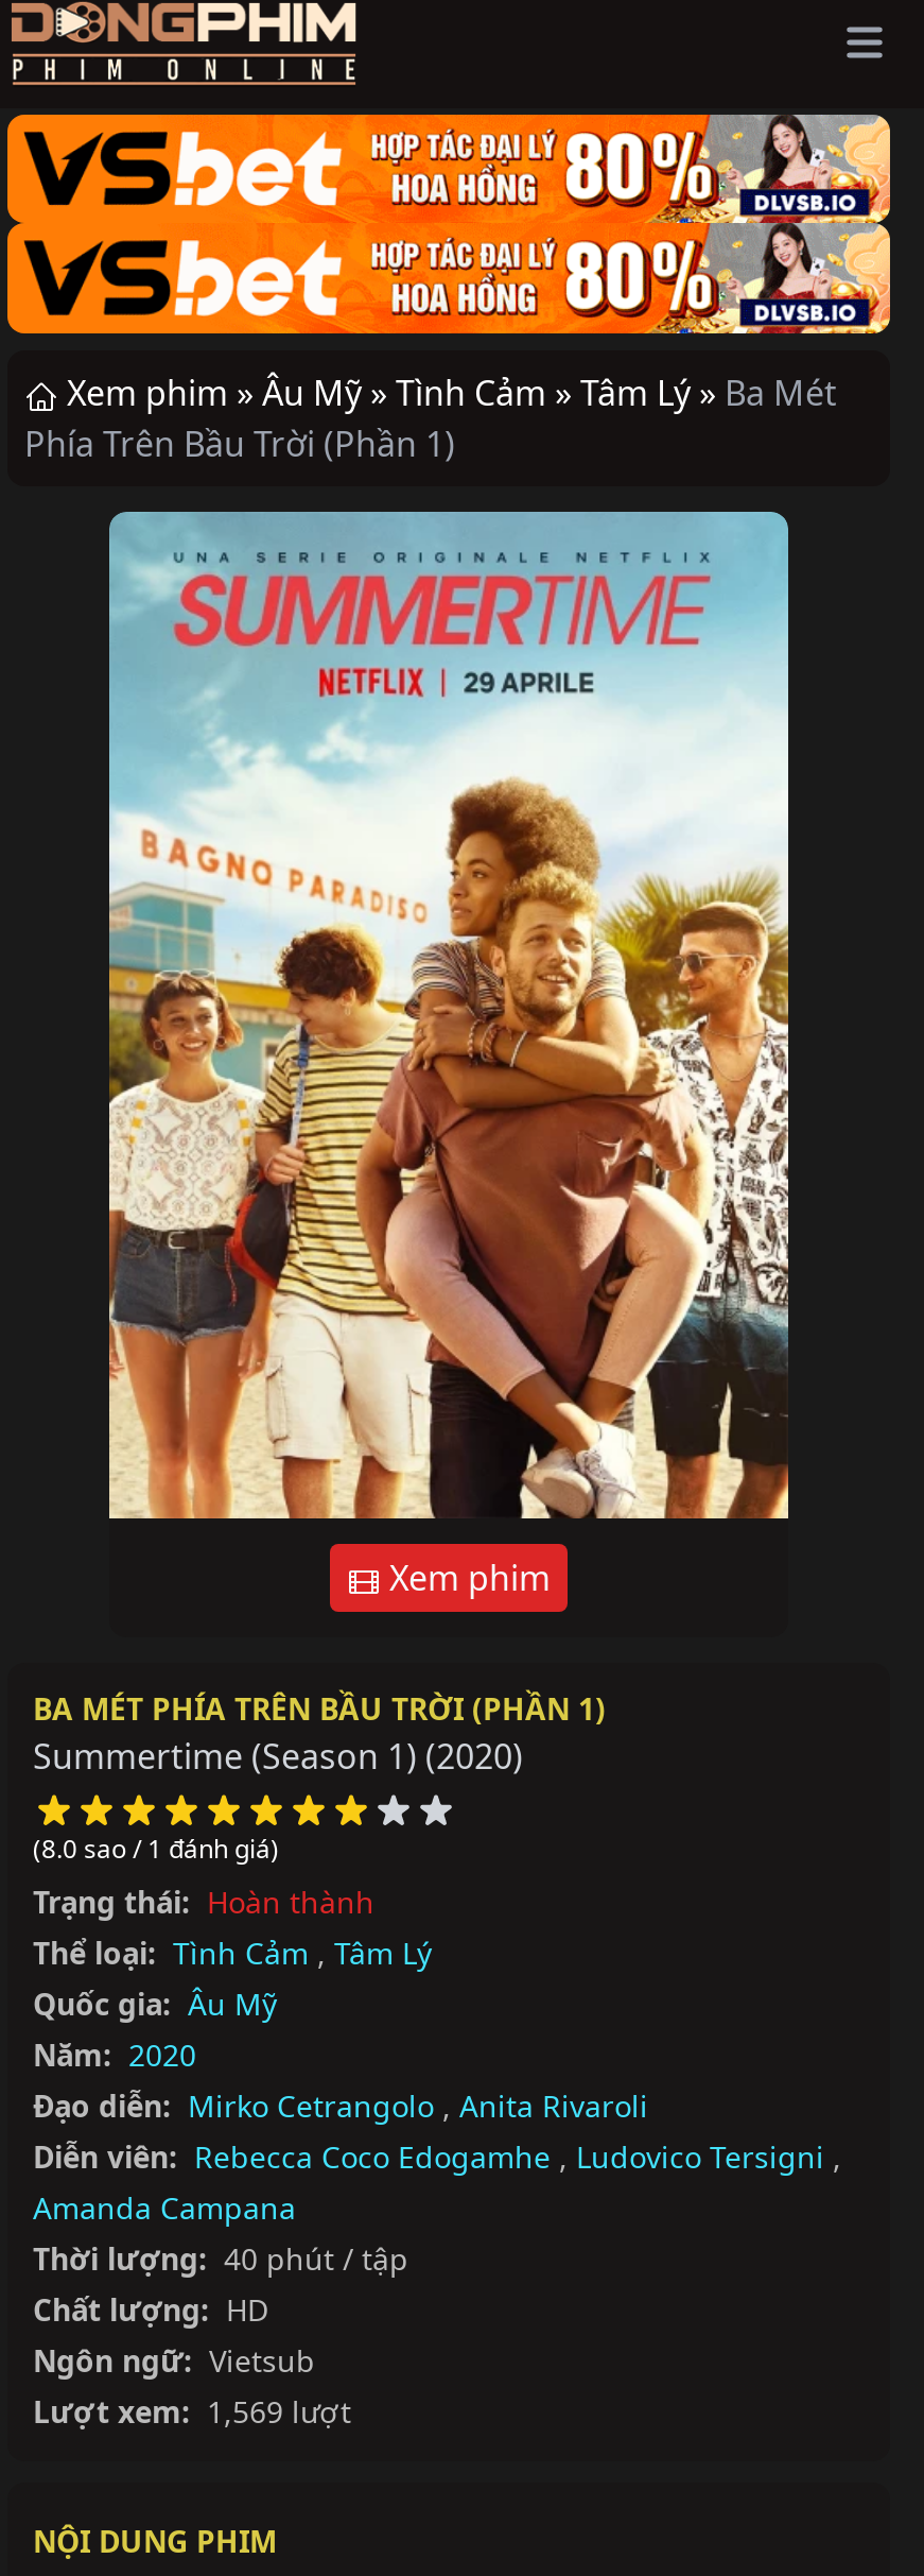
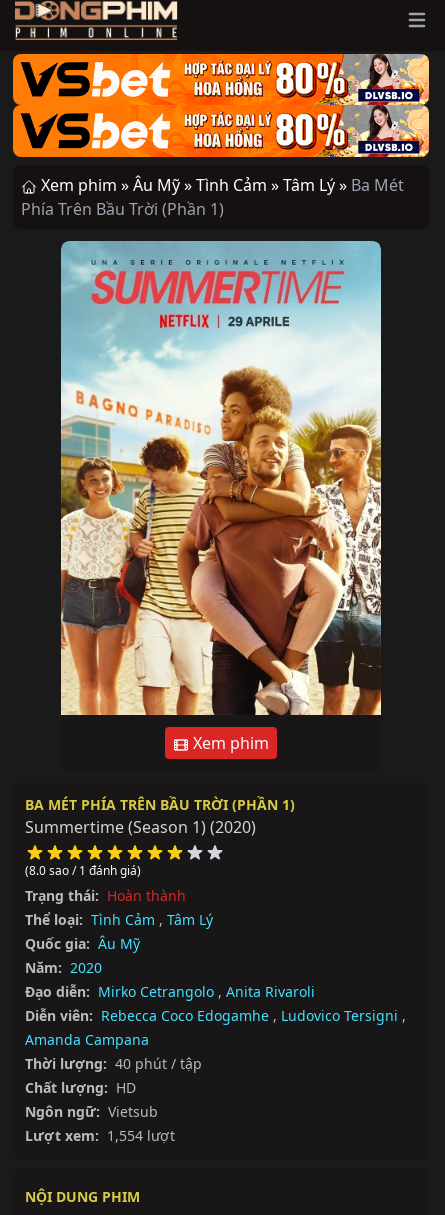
[33,2392,351,2432] Lượt xem: 1,569 lượt -> [25,1126,175,1145] Lượt xem: 1,554 lượt

